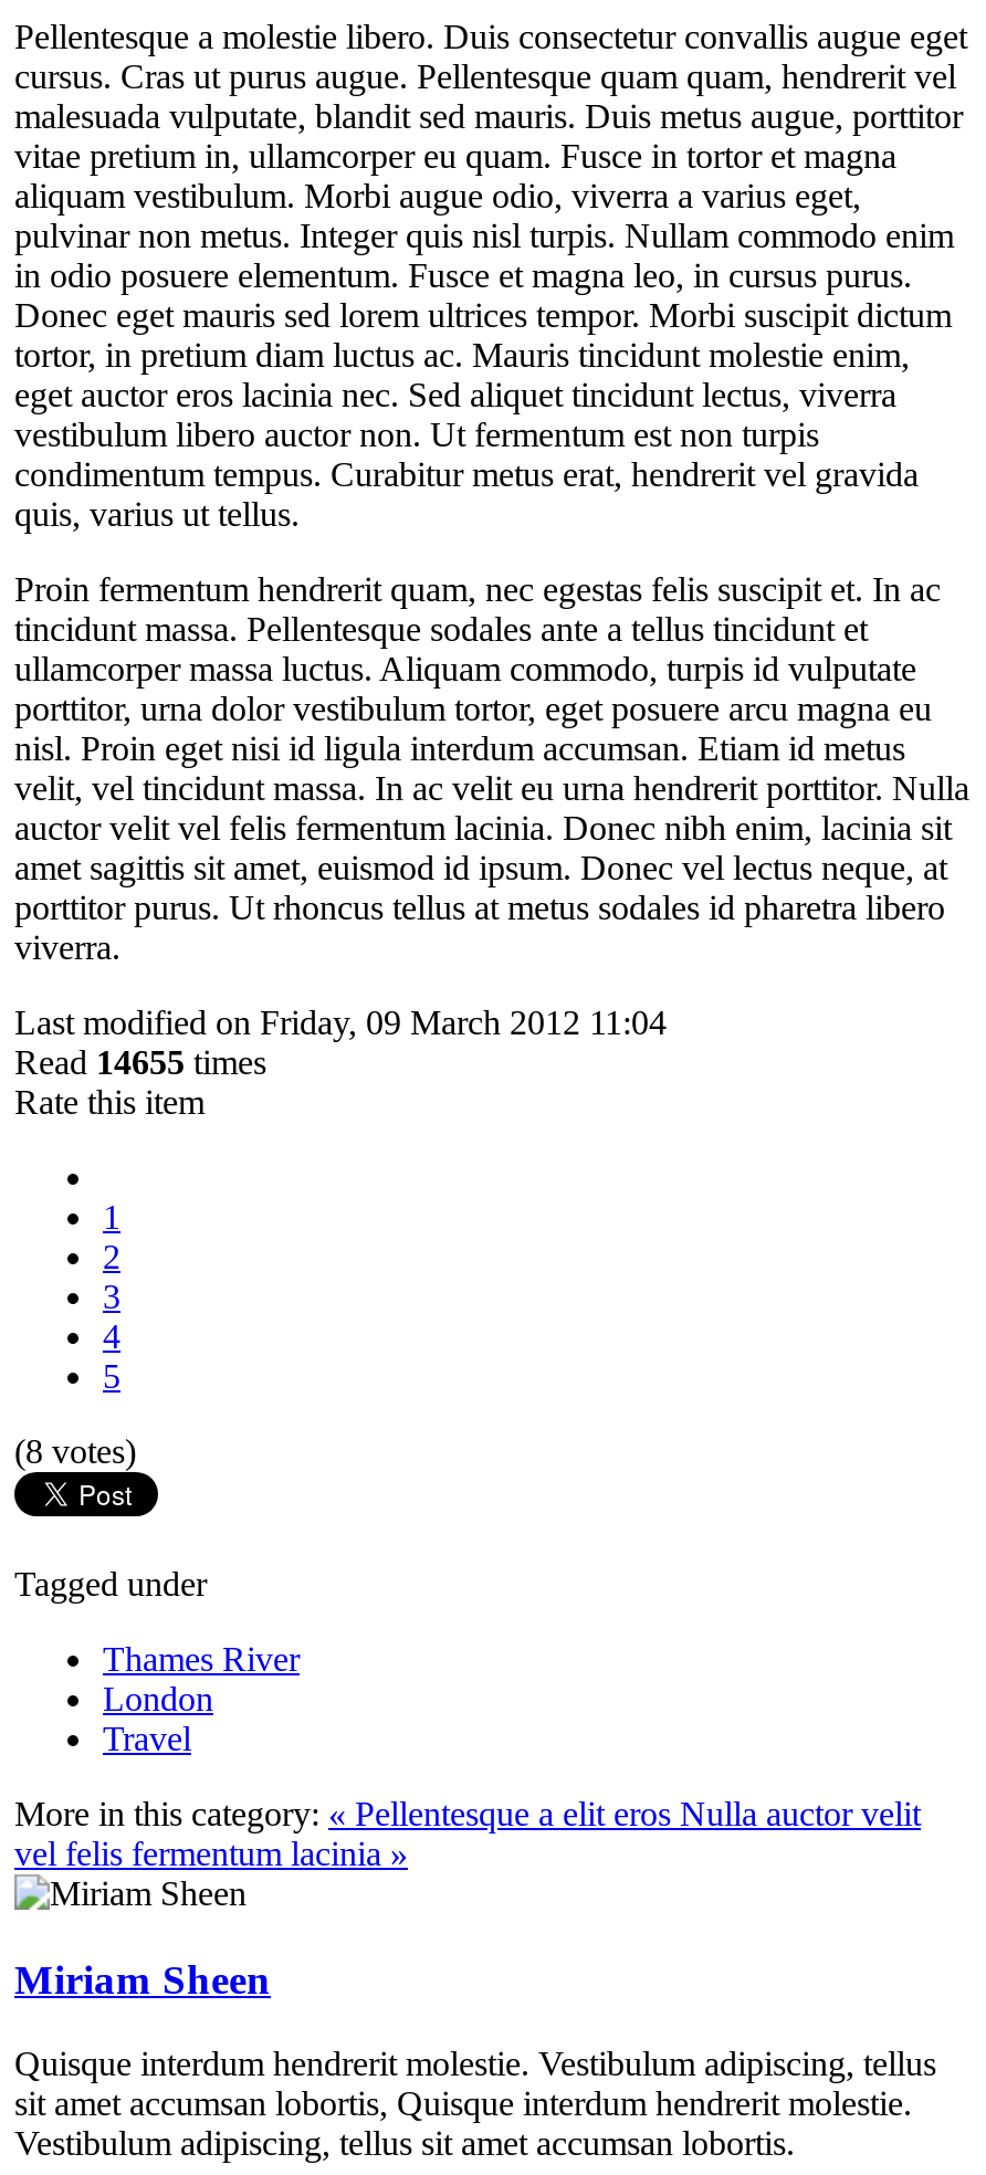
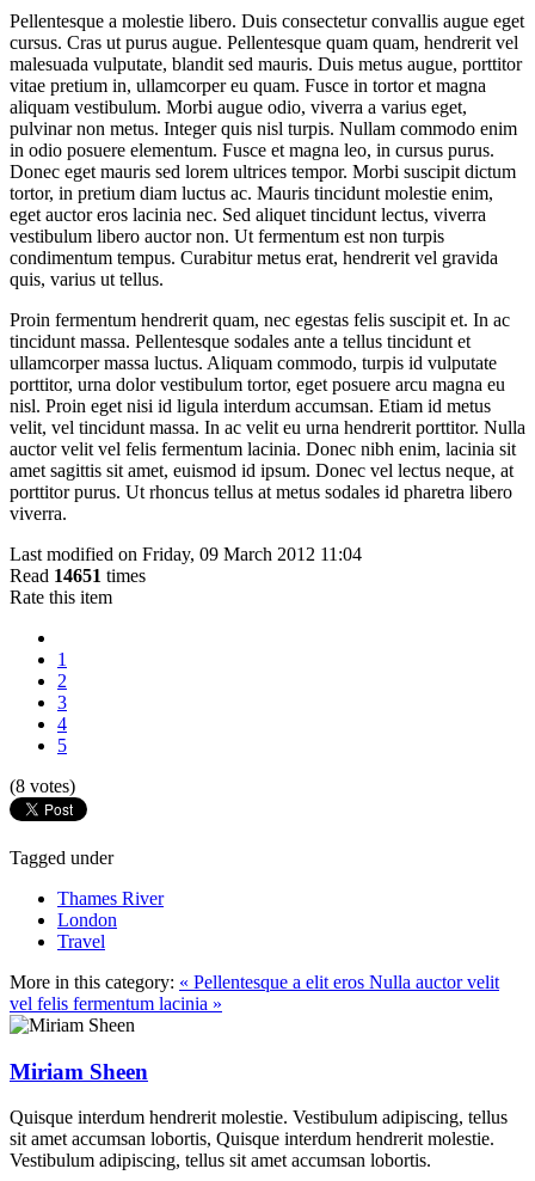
[14,1043,266,1081] Read 14655 times -> [10,565,146,586] Read 14651 times

